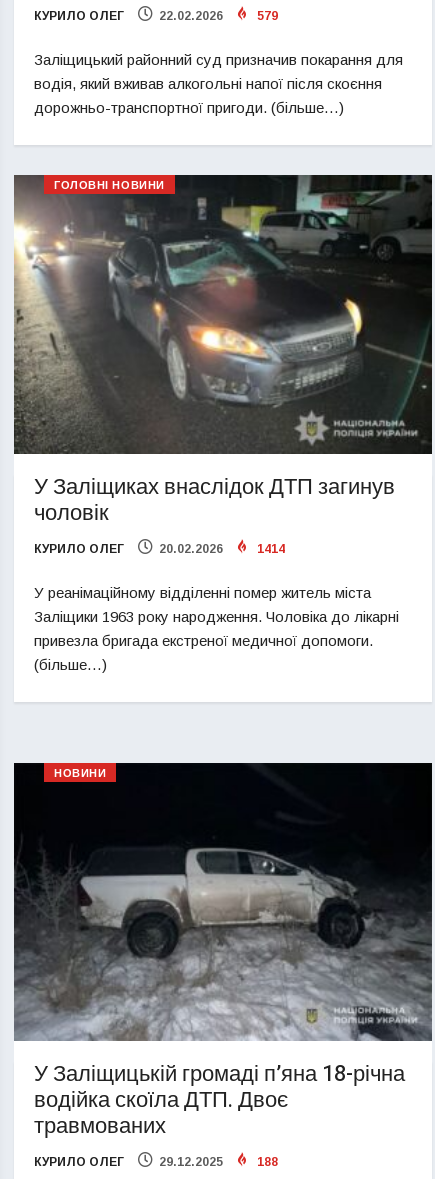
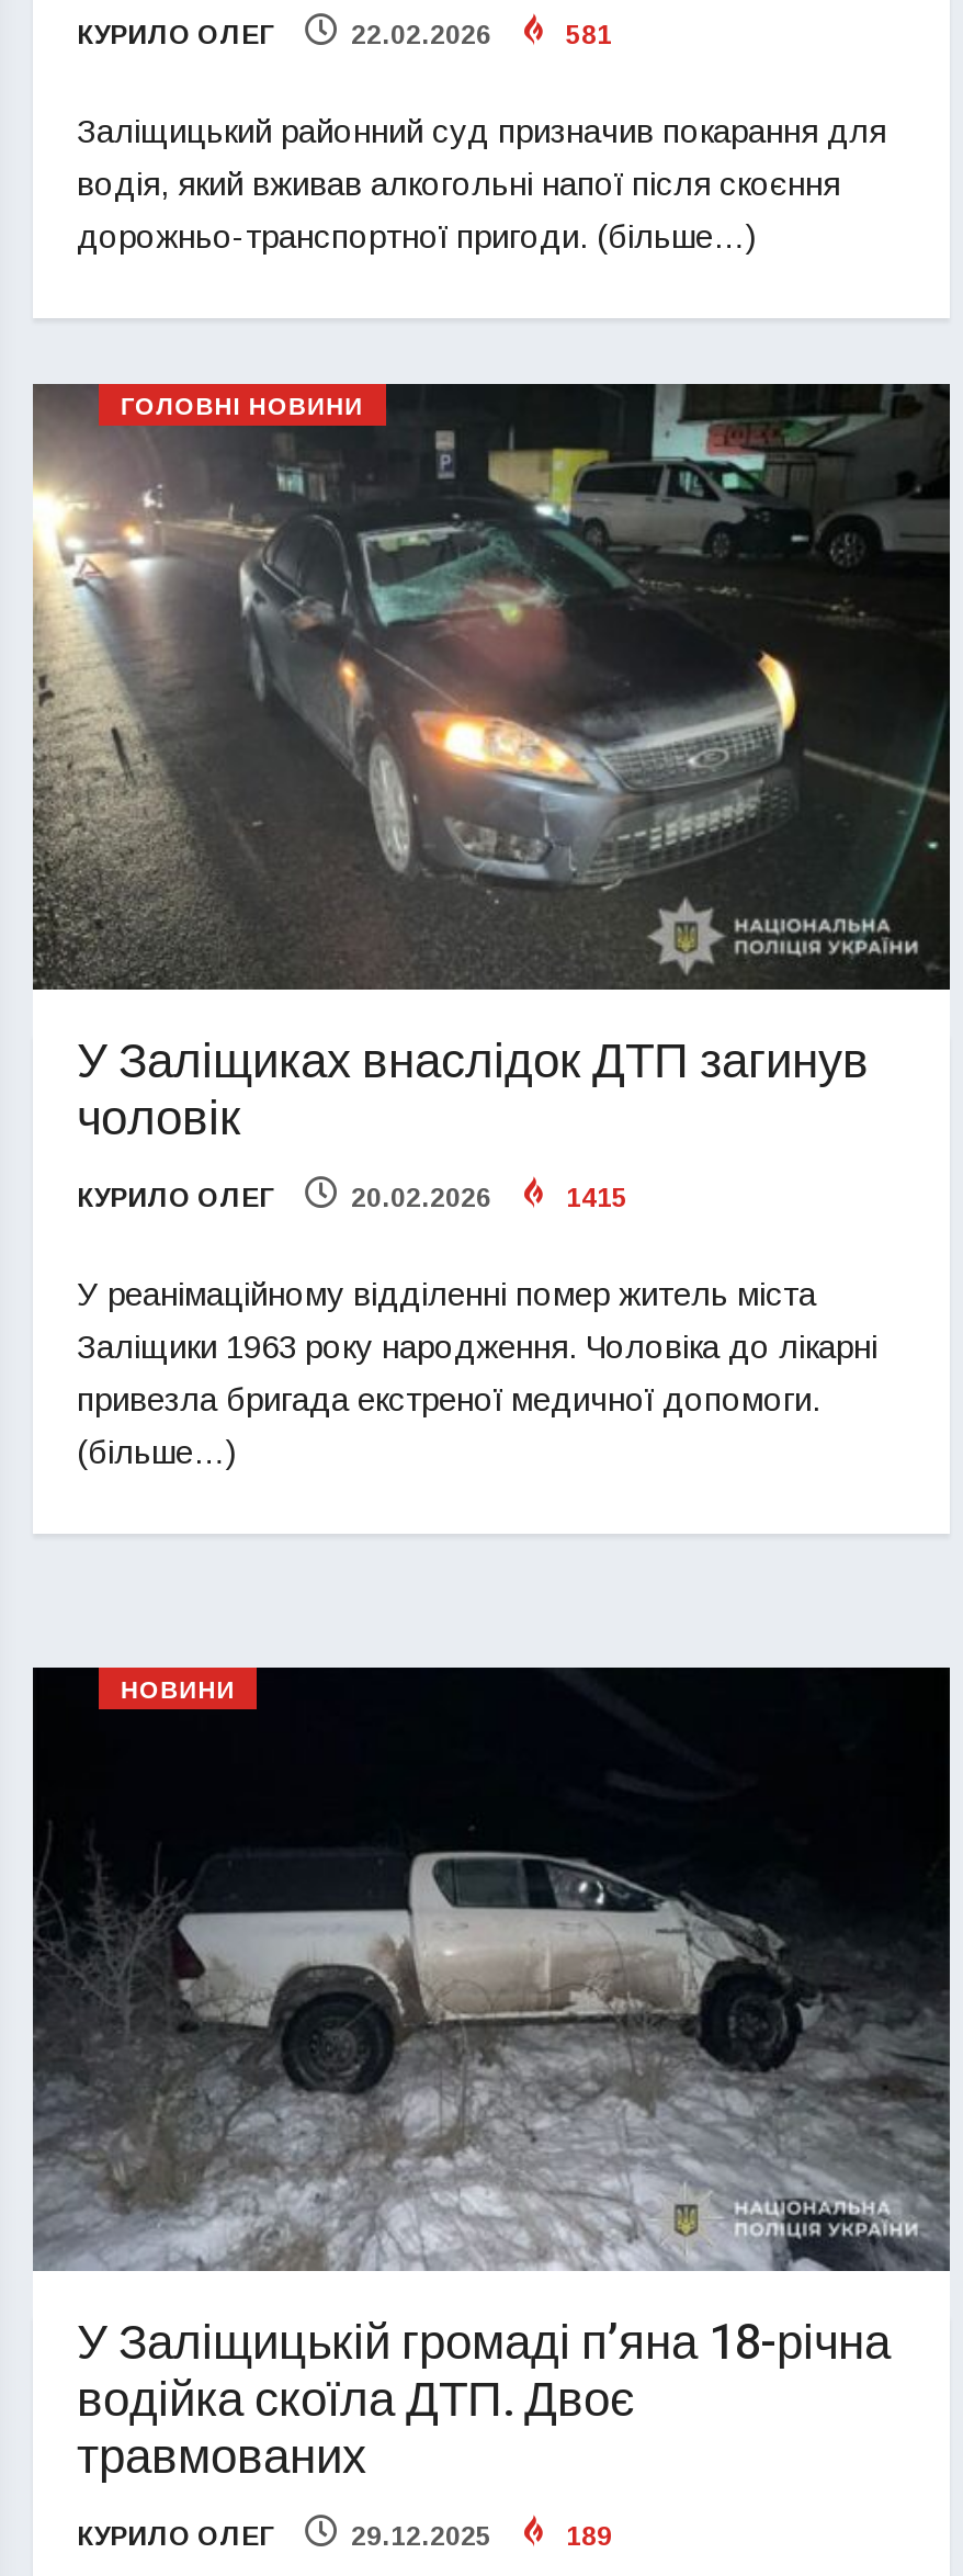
[254,9,278,23] 579 -> [559,20,612,51] 581
[254,542,285,556] 1414 -> [559,1182,627,1213] 1415
[254,1155,278,1169] 188 -> [559,2522,612,2553] 189

